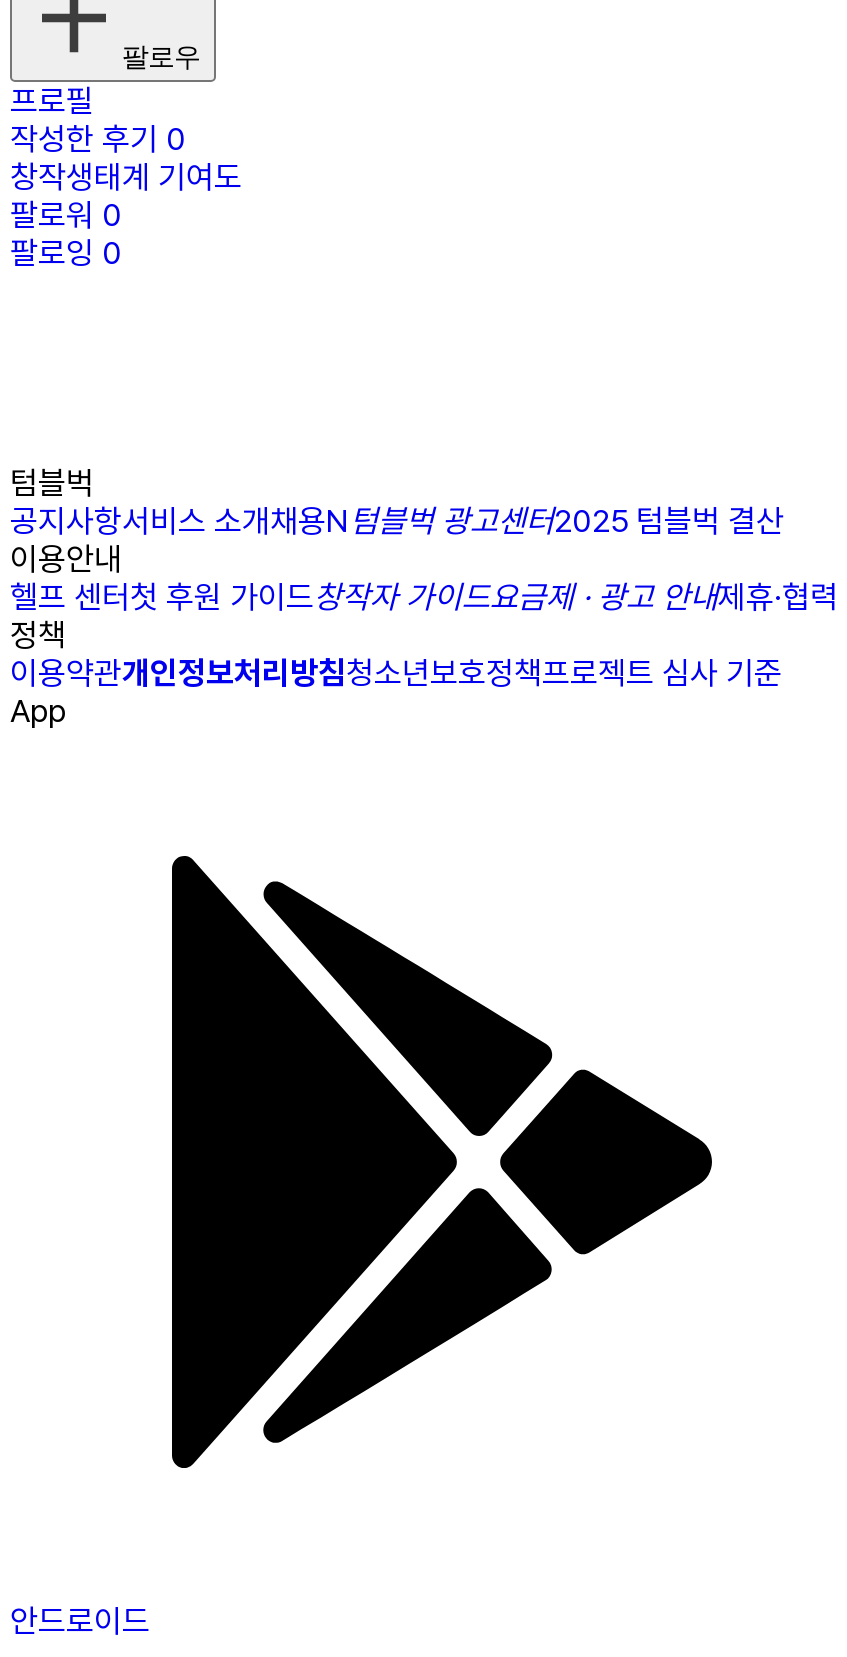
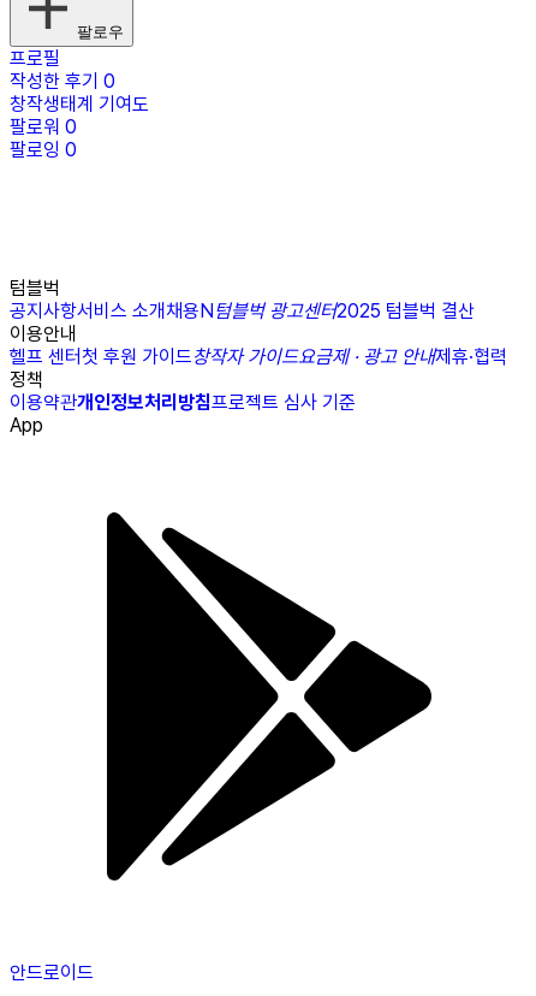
[10,654,782,692] 이용약관개인정보처리방침청소년보호정책프로젝트 심사 기준 -> [10,391,356,414] 이용약관개인정보처리방침프로젝트 심사 기준

